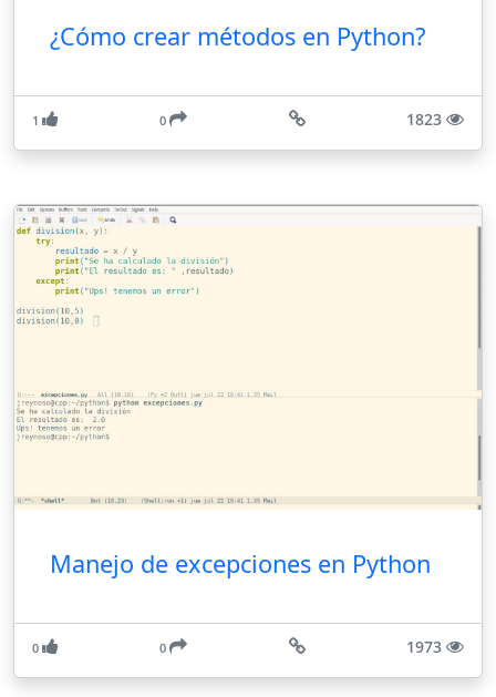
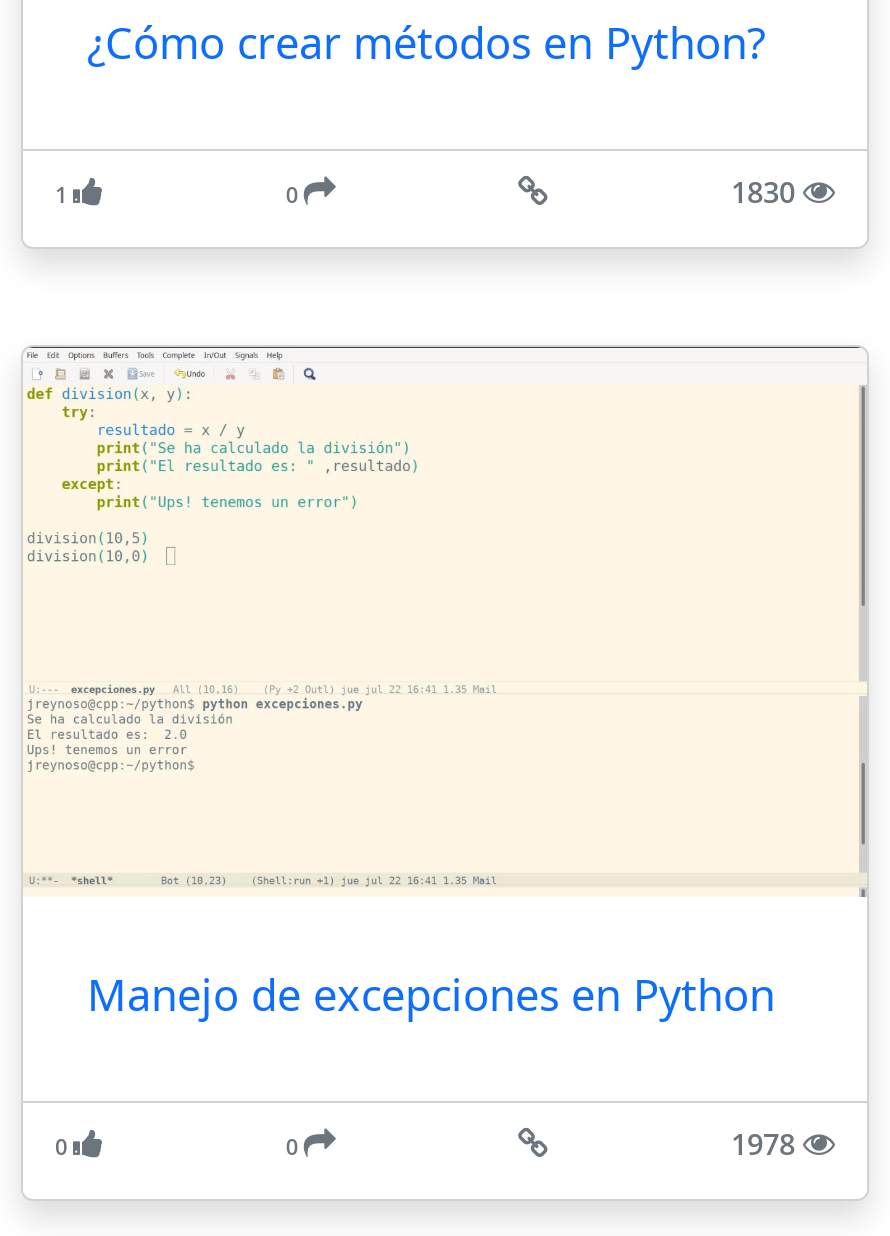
[406,109,446,130] 1823 -> [731,174,803,212] 1830
[406,636,446,657] 1973 -> [731,1125,803,1163] 1978

